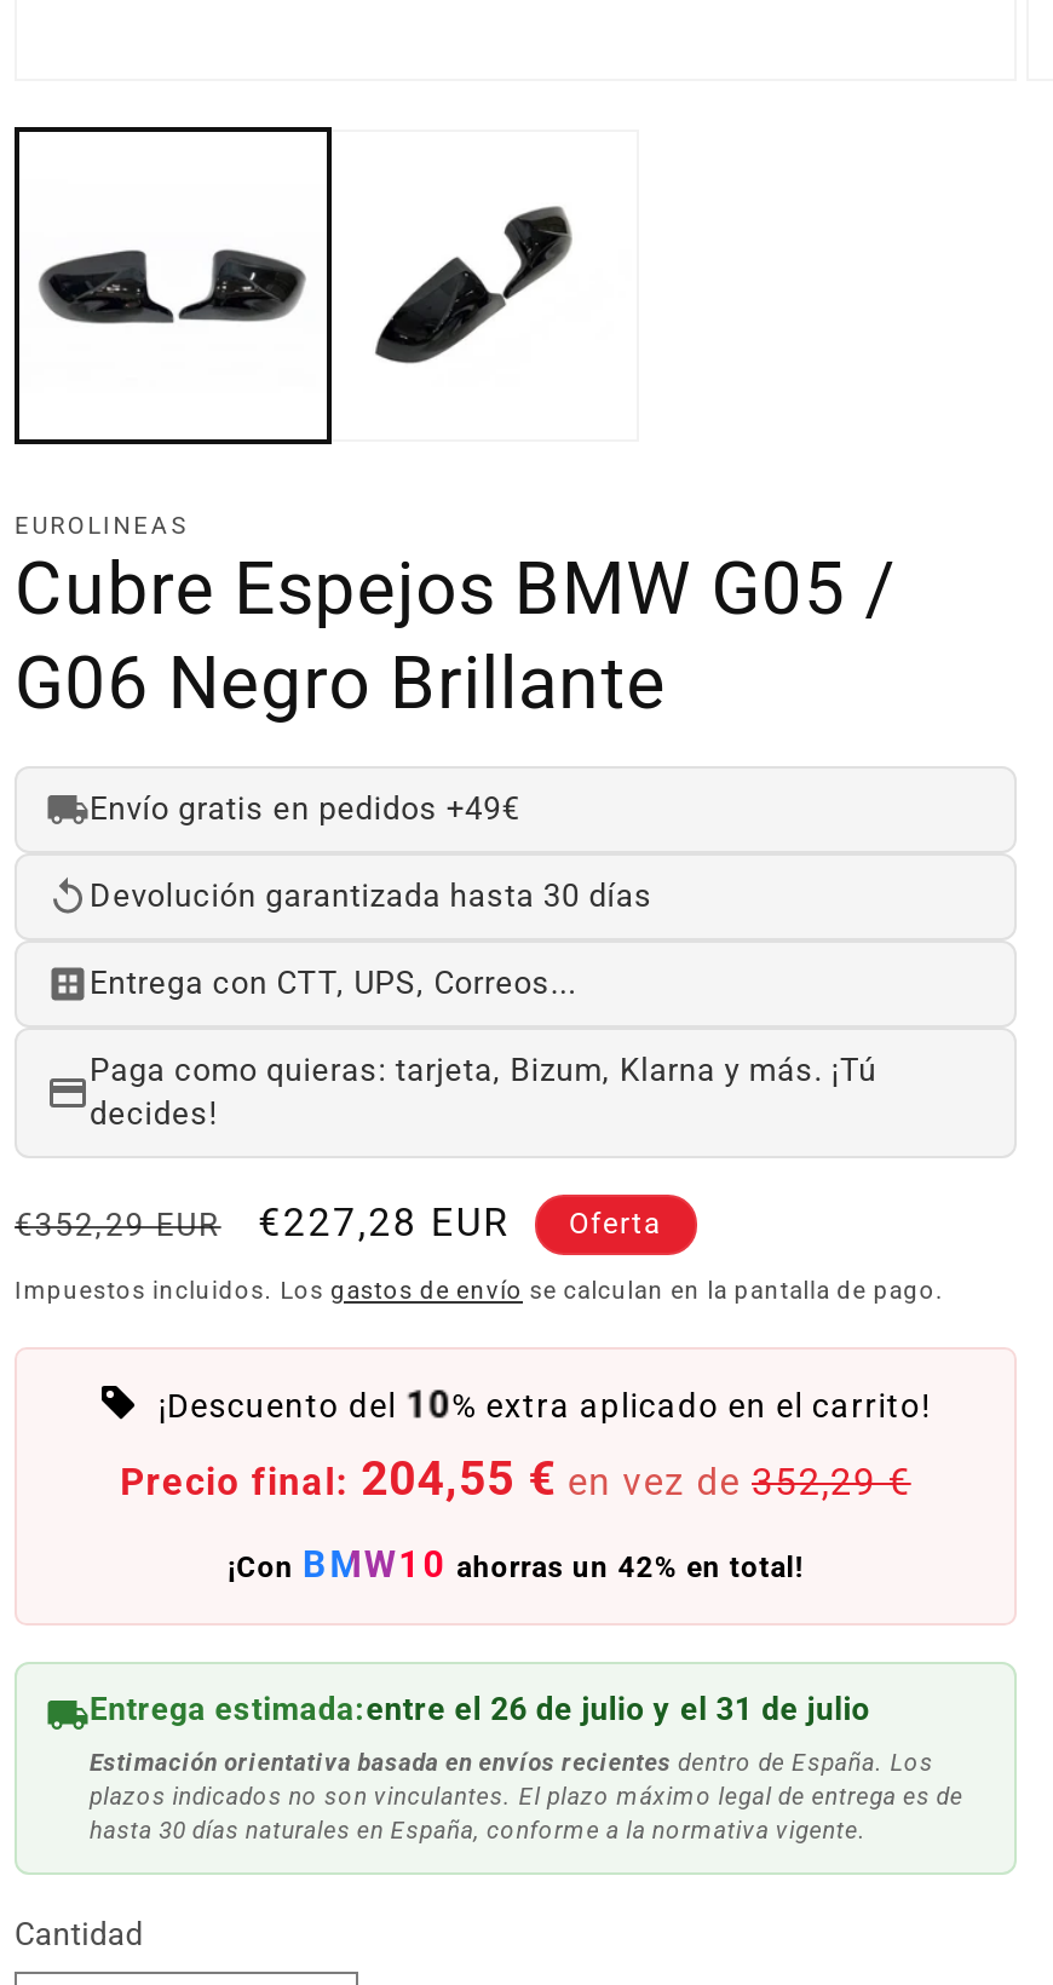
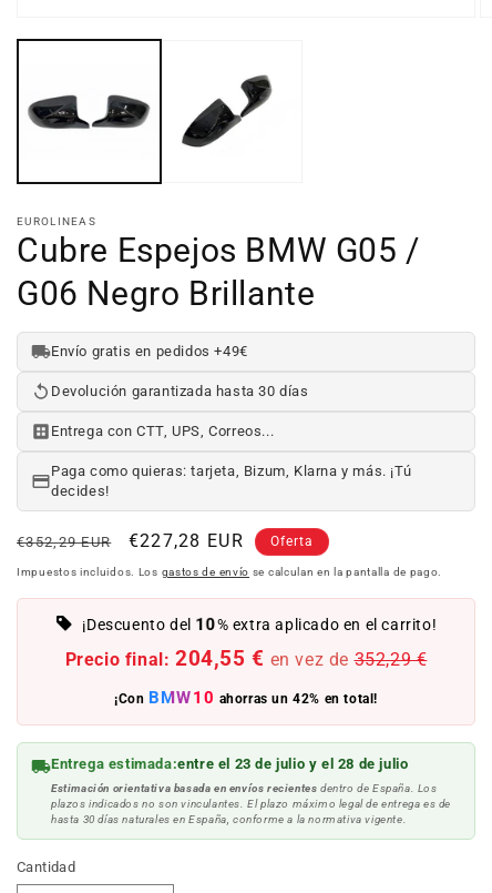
[90,1691,870,1727] Entrega estimada:entre el 26 de julio y el 31 de julio -> [51,755,408,772] Entrega estimada:entre el 23 de julio y el 28 de julio

